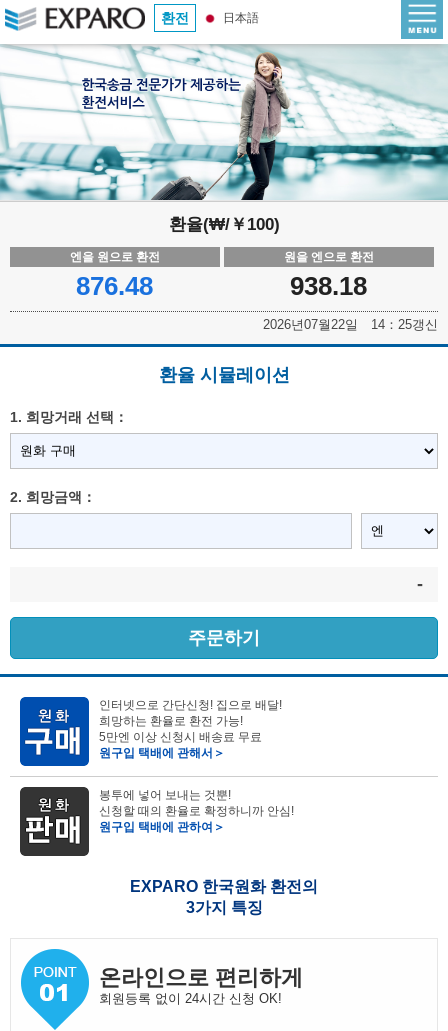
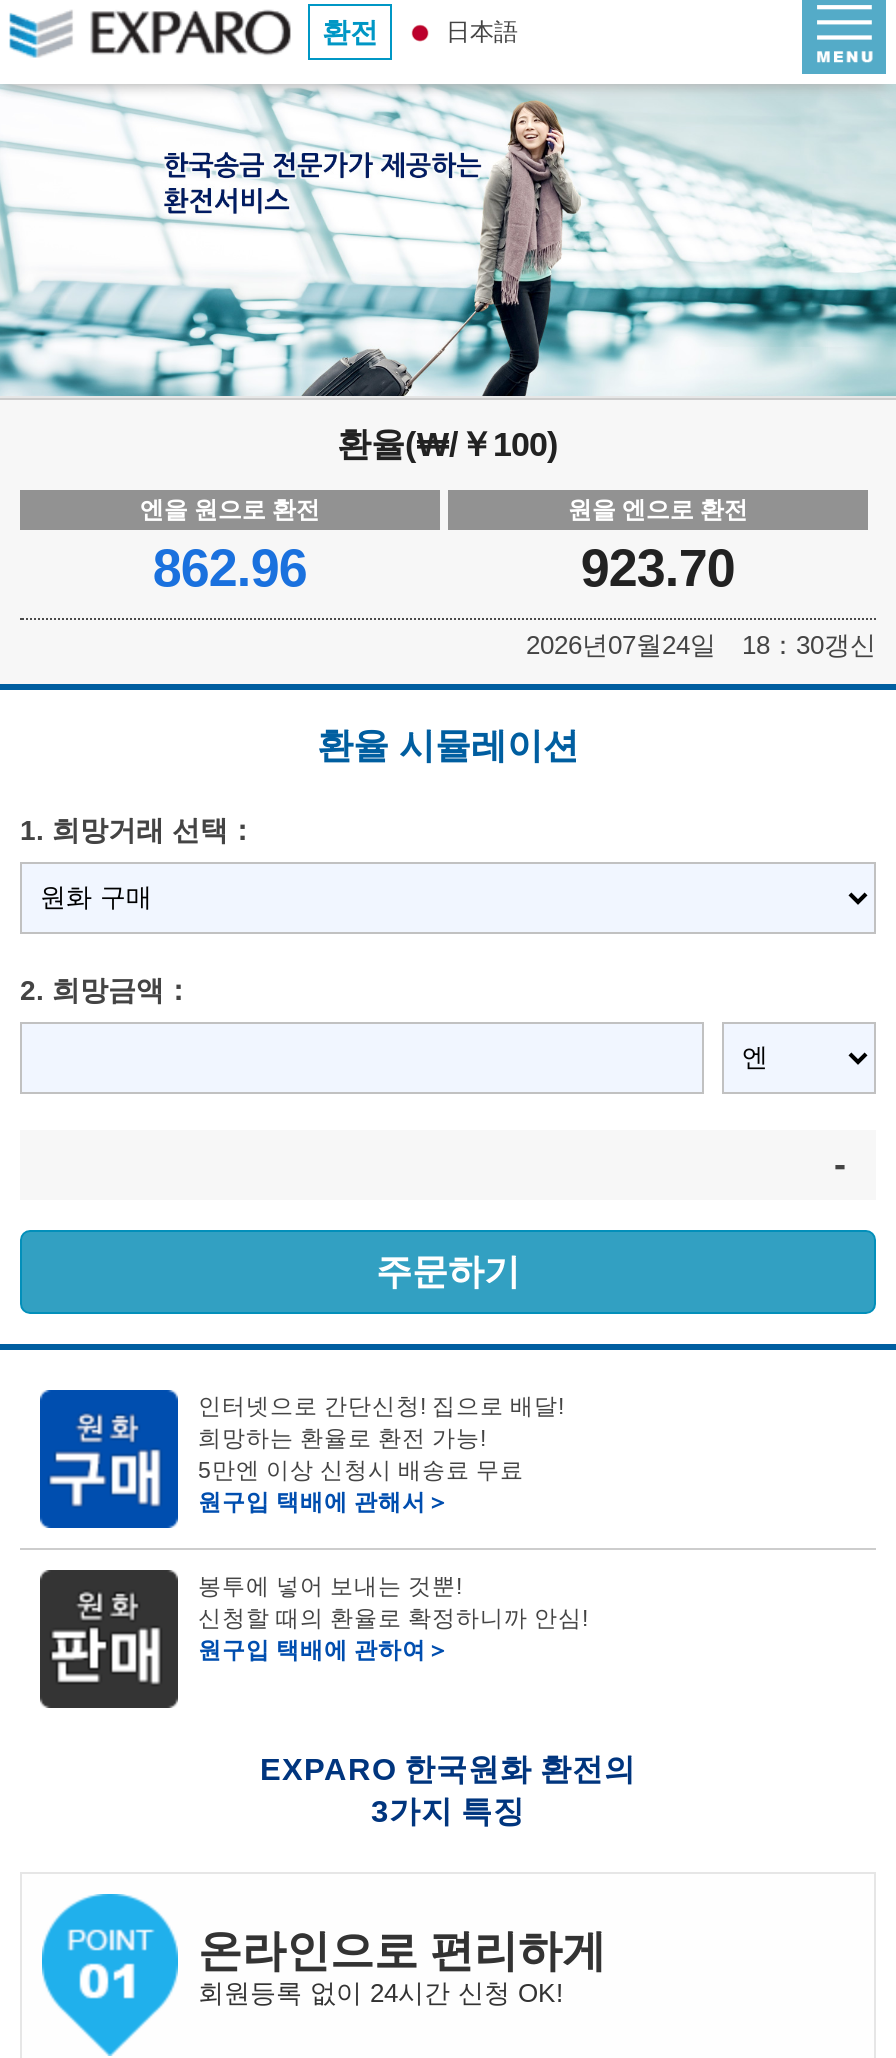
[76,271,153,301] 876.48 -> [153,538,307,598] 862.96
[290,271,367,301] 938.18 -> [581,538,735,598] 923.70
[263,317,438,332] 2026년07월22일 14：25갱신 -> [526,630,876,660] 2026년07월24일 18：30갱신

